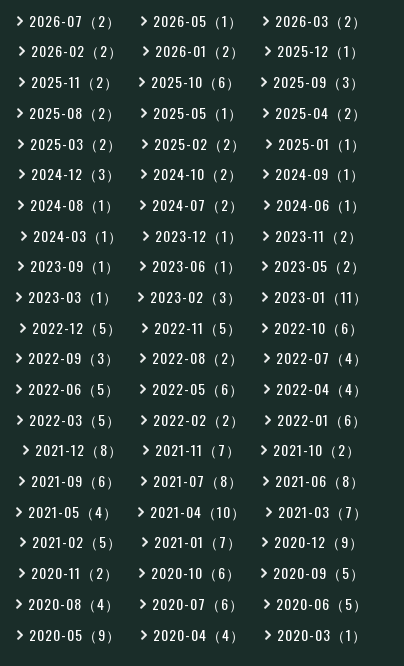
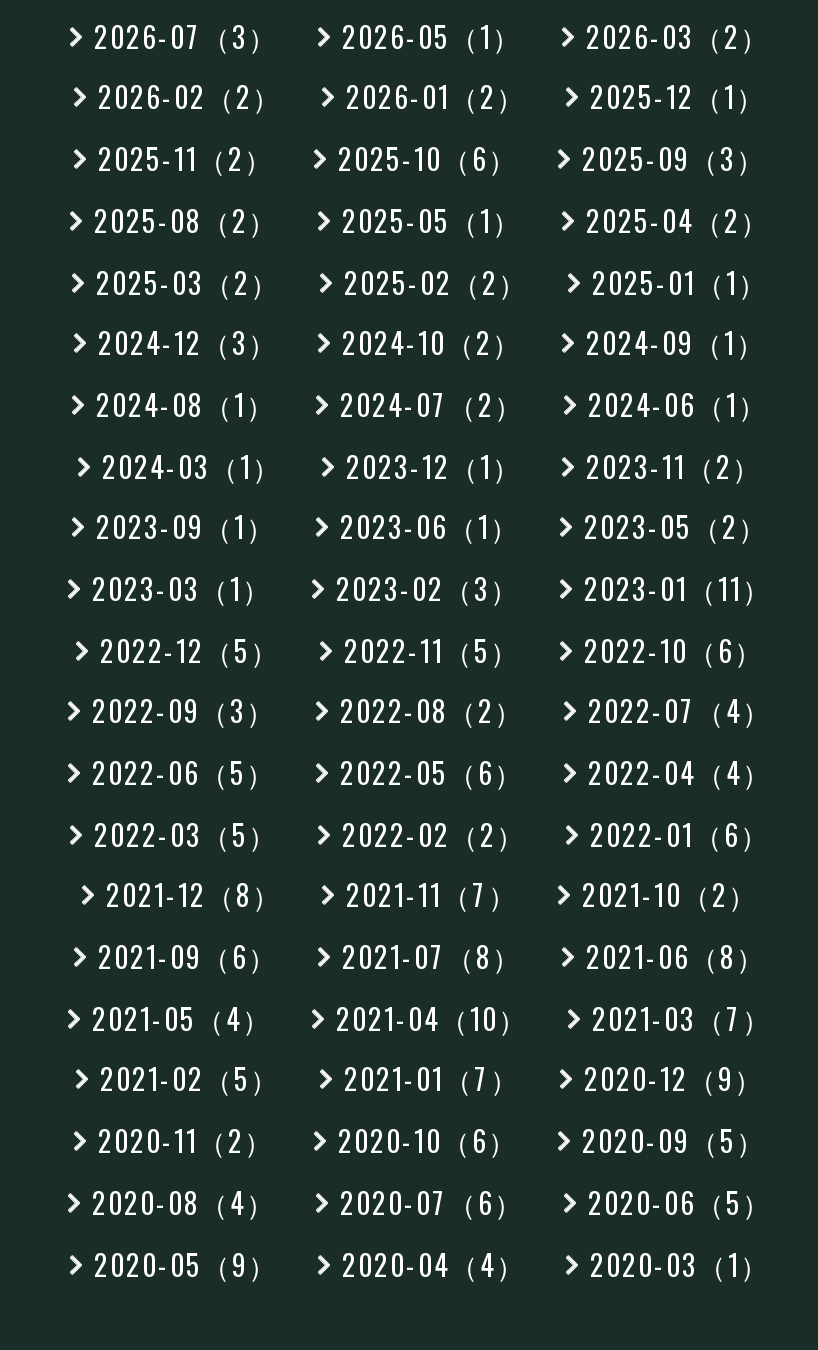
[29,10,367,31] 2026-07（2） 2026-05（1） 2026-03（2） -> [94,15,770,57] 2026-07（3） 2026-05（1） 2026-03（2）

